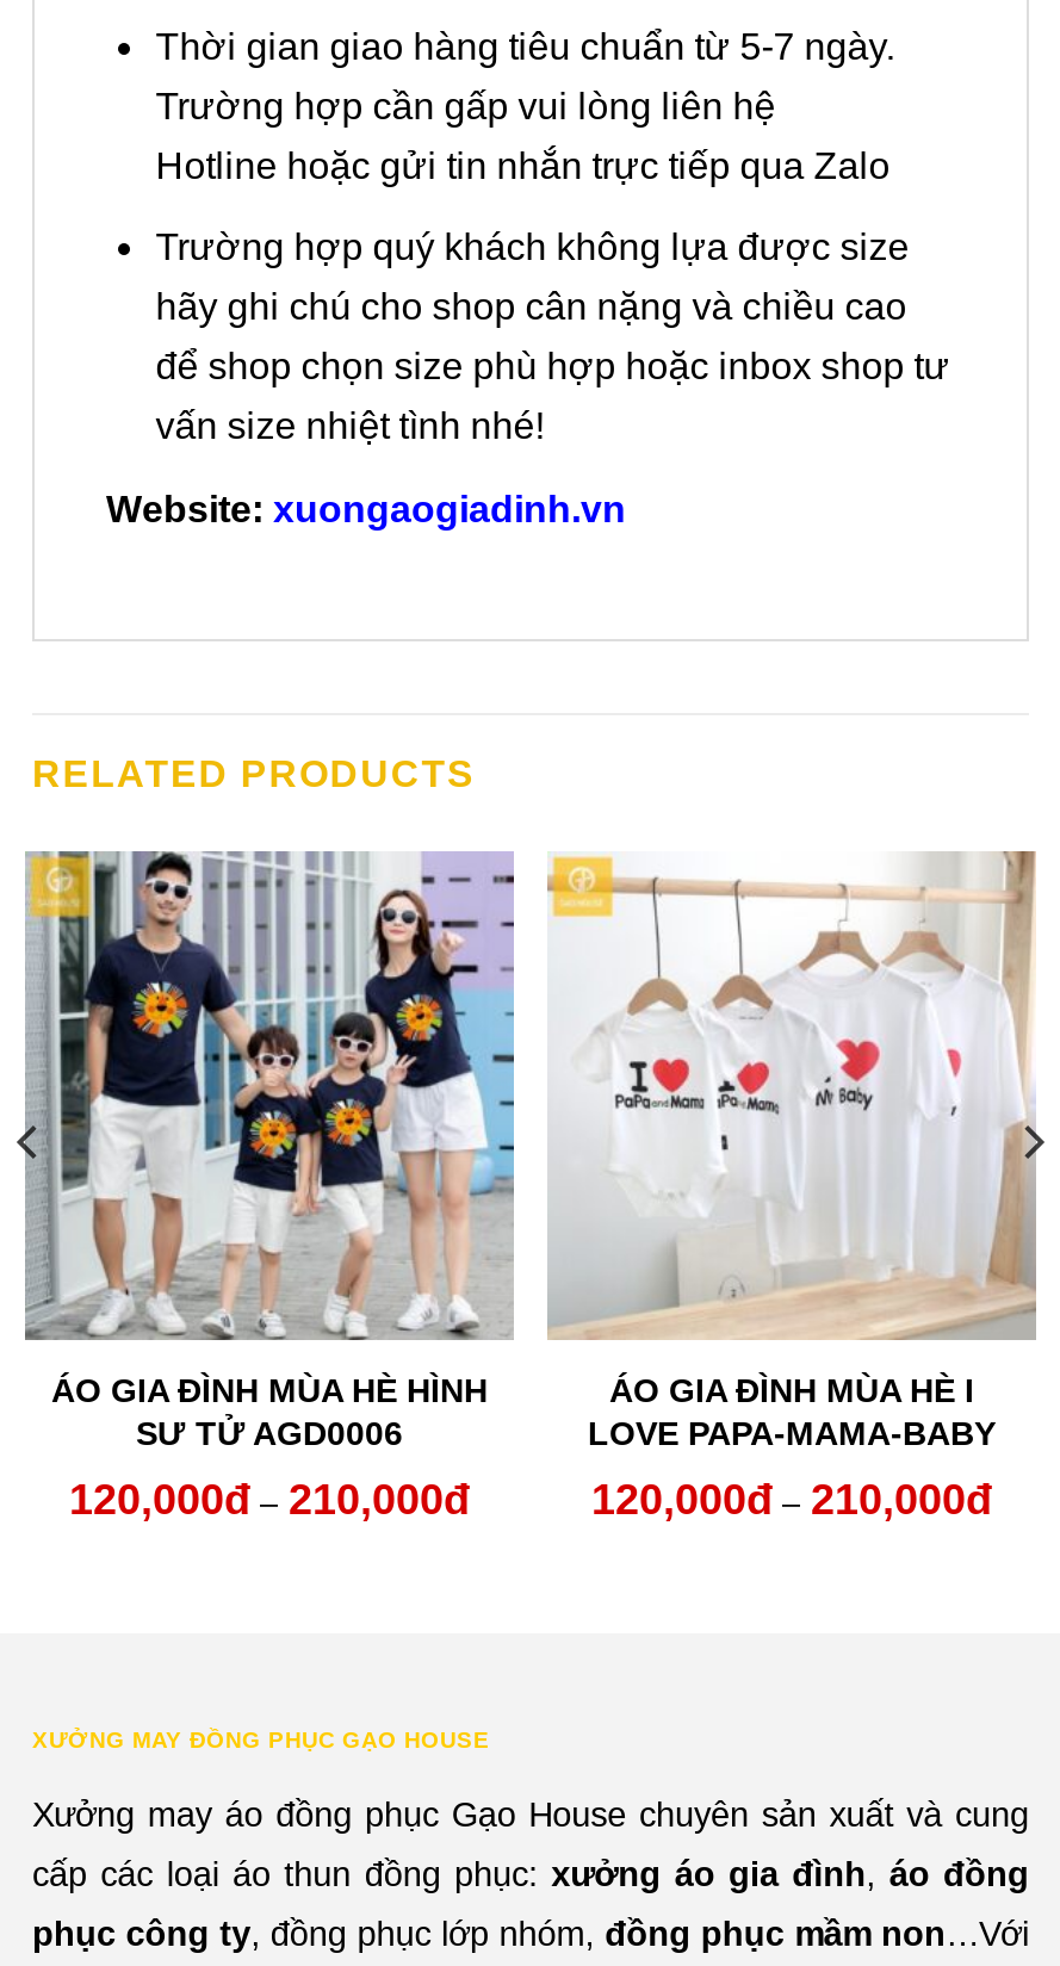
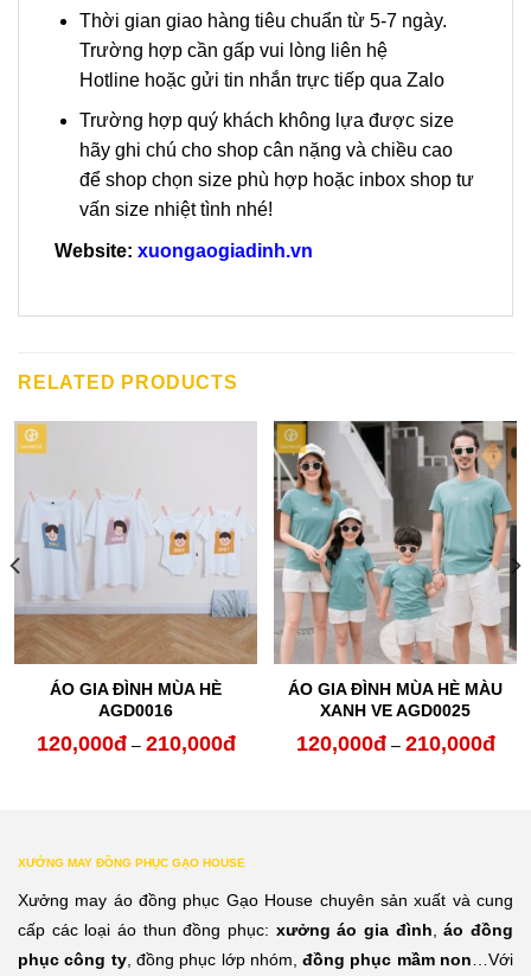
[25,851,516,1453] [image] | ÁO GIA ĐÌNH MÙA HÈ HÌNH | SƯ TỬ AGD0006 -> [13,422,257,720] [image] | ÁO GIA ĐÌNH MÙA HÈ | AGD0016
[547,849,1036,1453] [image] | ÁO GIA ĐÌNH MÙA HÈ I | LOVE PAPA-MAMA-BABY -> [273,420,518,720] [image] | ÁO GIA ĐÌNH MÙA HÈ MÀU | XANH VE AGD0025

